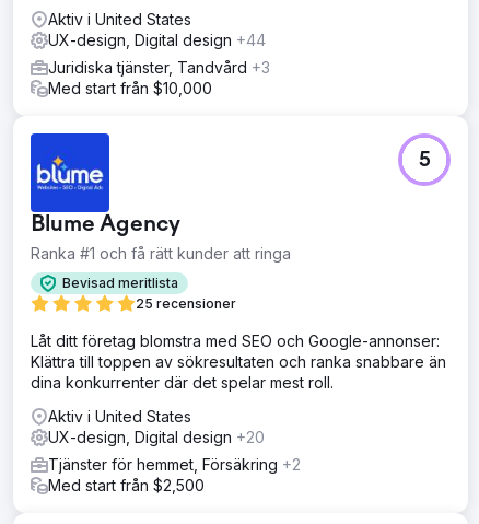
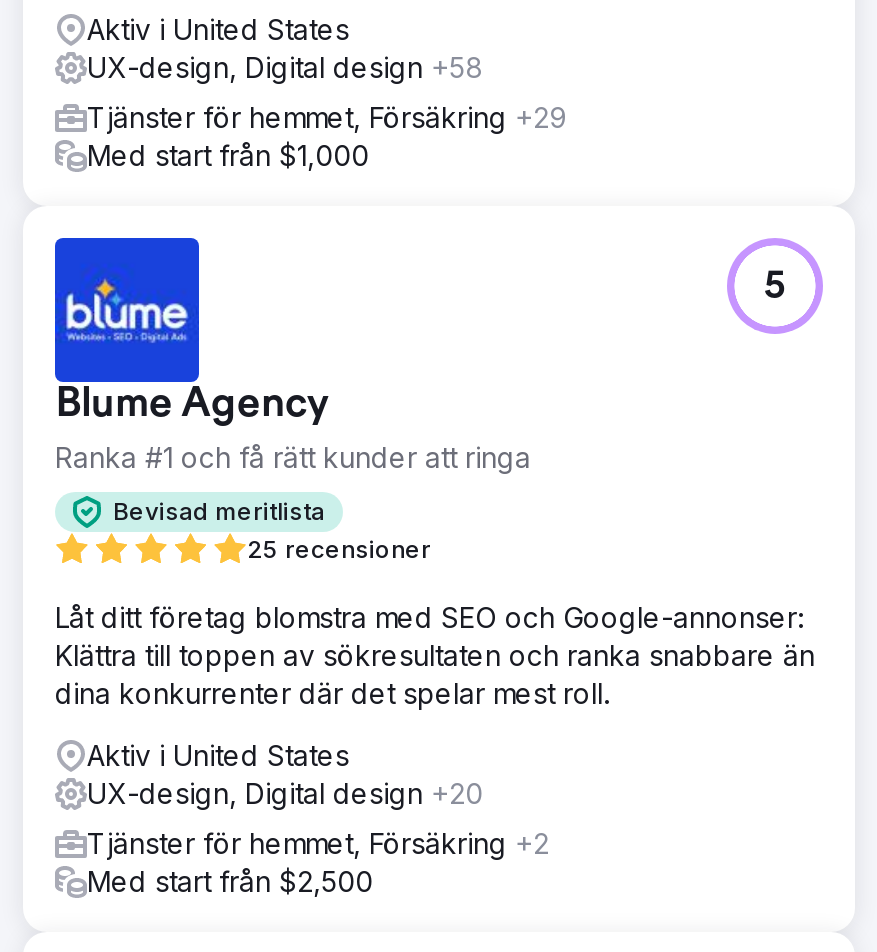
[48,30,266,49] UX-design, Digital design +44 -> [87,49,483,83] UX-design, Digital design +58
[48,58,270,97] Juridiska tjänster, Tandvård +3 | Med start från $10,000 -> [87,99,567,171] Tjänster för hemmet, Försäkring +29 | Med start från $1,000

